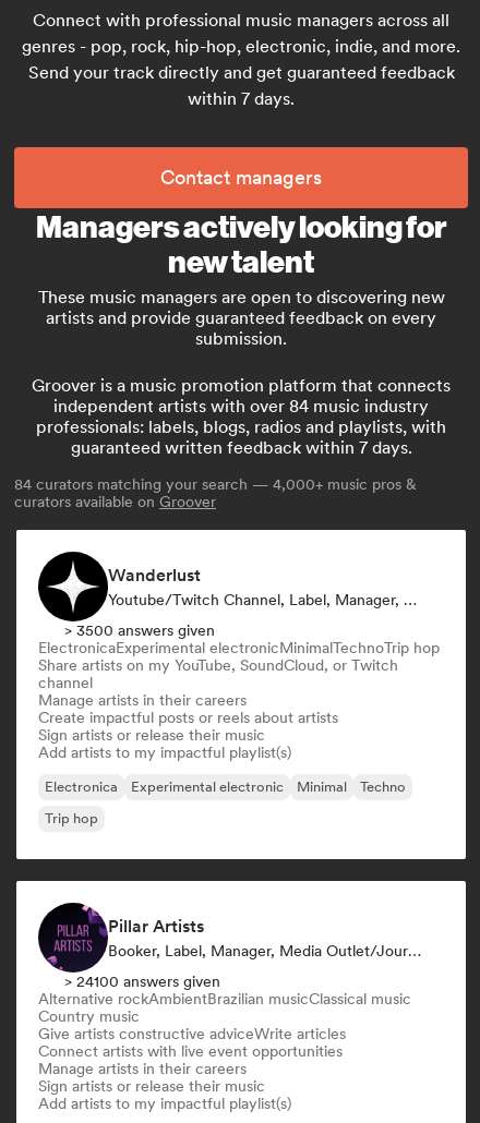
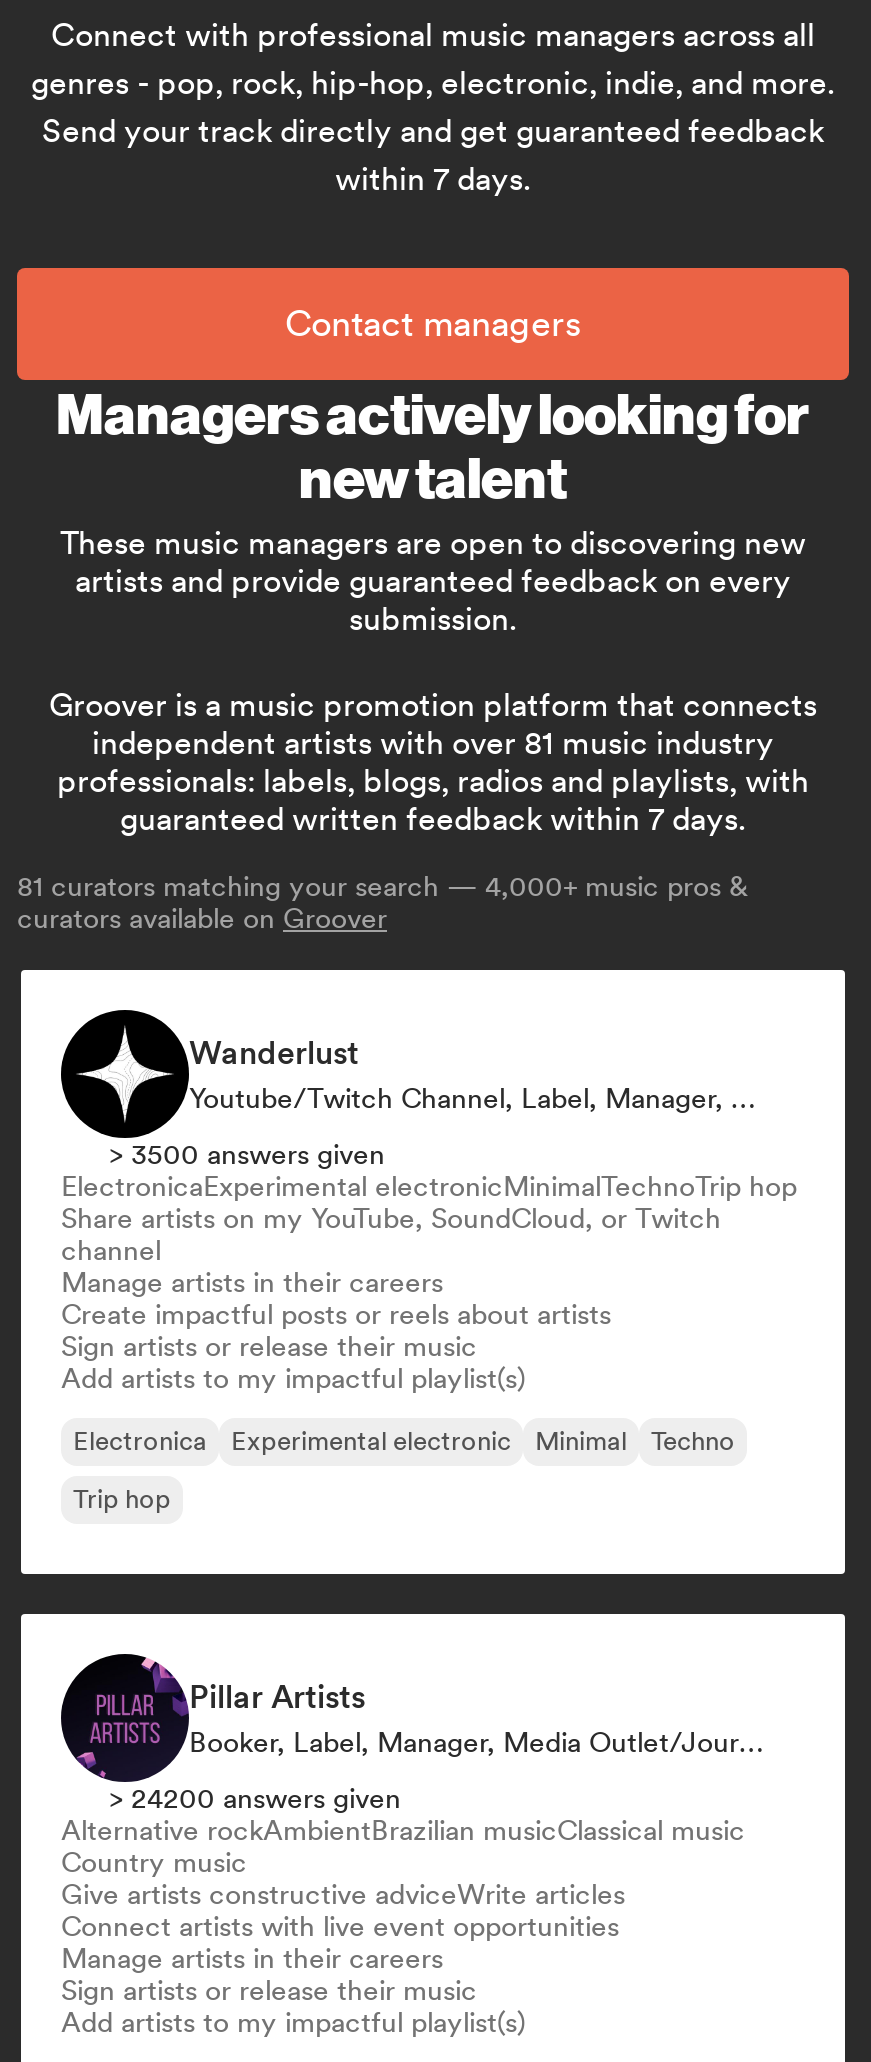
[53,396,429,416] independent artists with over 84 music industry -> [92,724,774,762] independent artists with over 81 music industry
[14,475,417,493] 84 curators matching your search — 4,000+ music pros & -> [17,870,749,902] 81 curators matching your search — 4,000+ music pros &
[64,973,220,990] > 24100 answers given -> [109,1782,401,1814] > 24200 answers given

